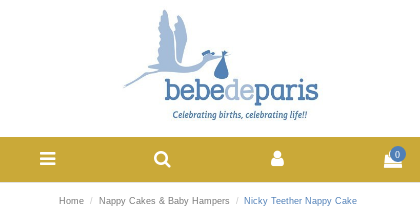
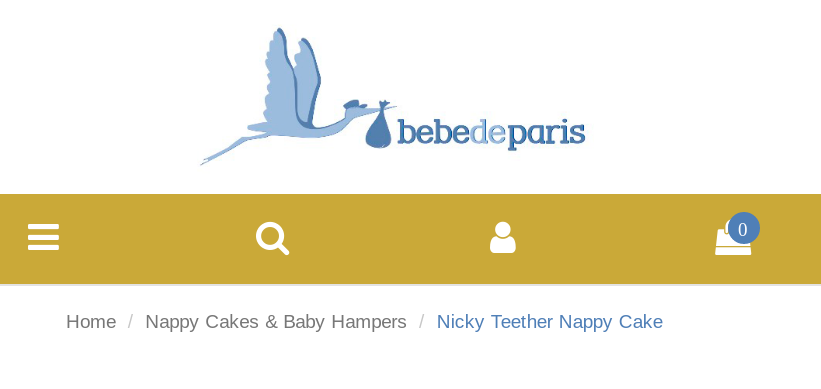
[124,33,319,121] [image] -> [204,30,588,164] [image]

